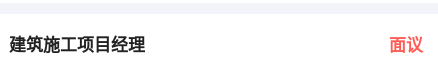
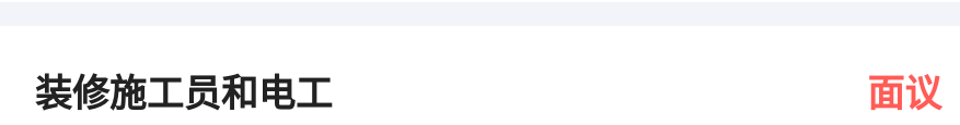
[9,36,145,55] 建筑施工项目经理 -> [35,74,333,116] 装修施工员和电工

